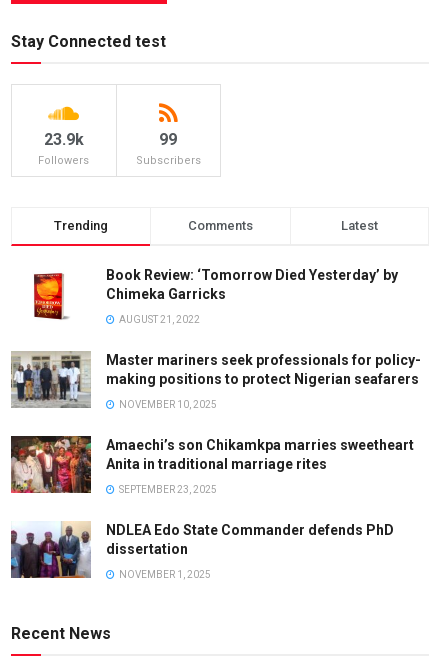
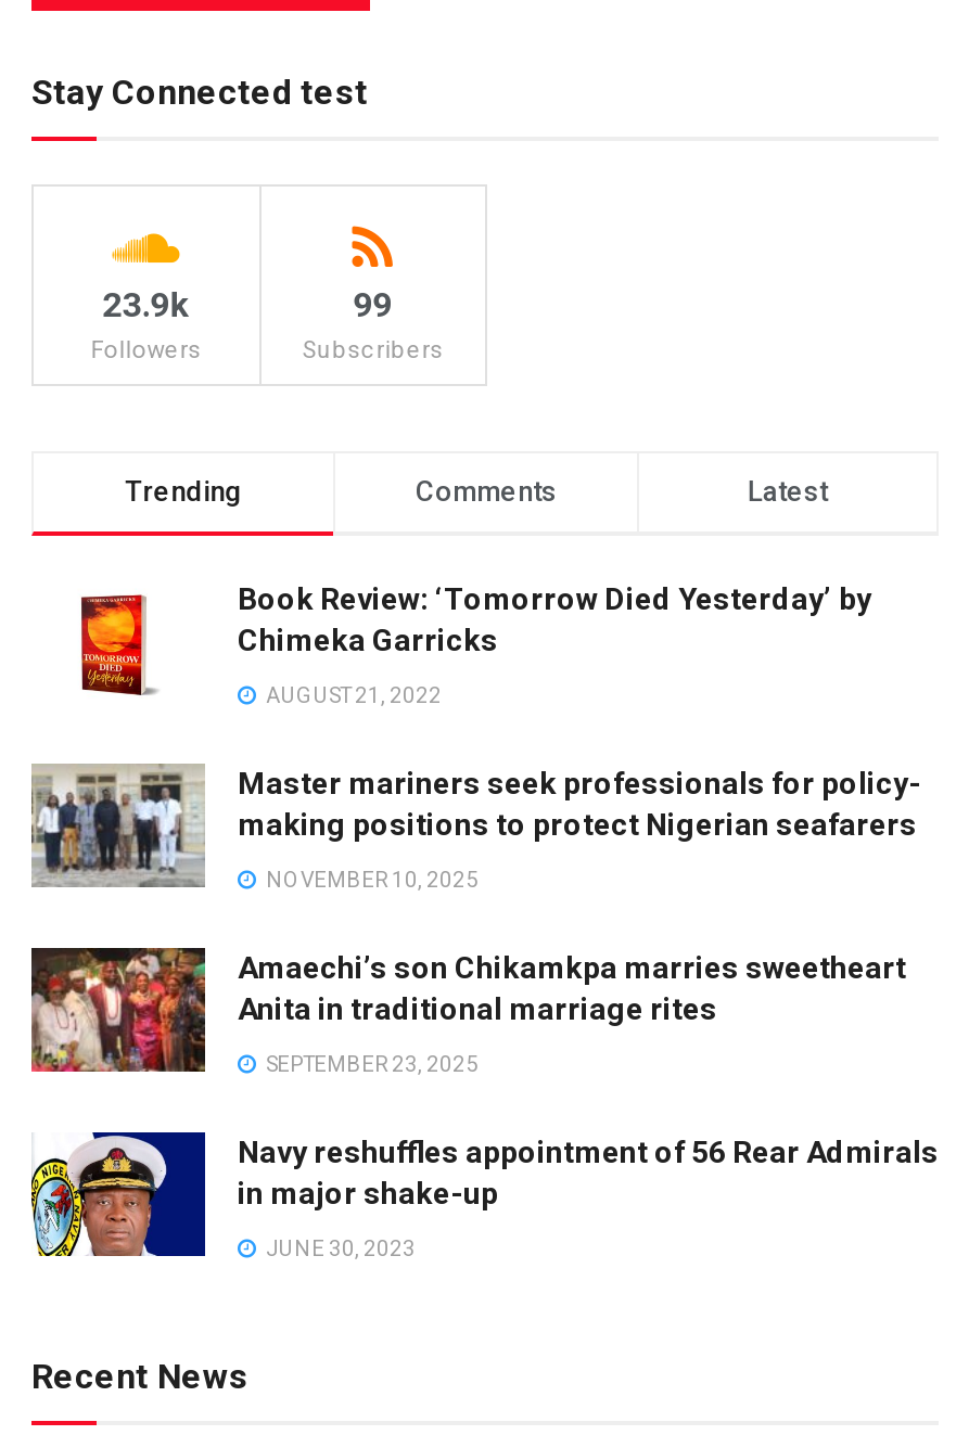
[10,521,394,579] [image] | NDLEA Edo State Commander defends PhD | dissertation -> [29,1130,939,1258] [image] | Navy reshuffles appointment of 56 Rear Admirals | in major shake-up
[117,569,211,580] NOVEMBER 1, 2025 -> [262,1236,416,1260] JUNE 30, 2023

